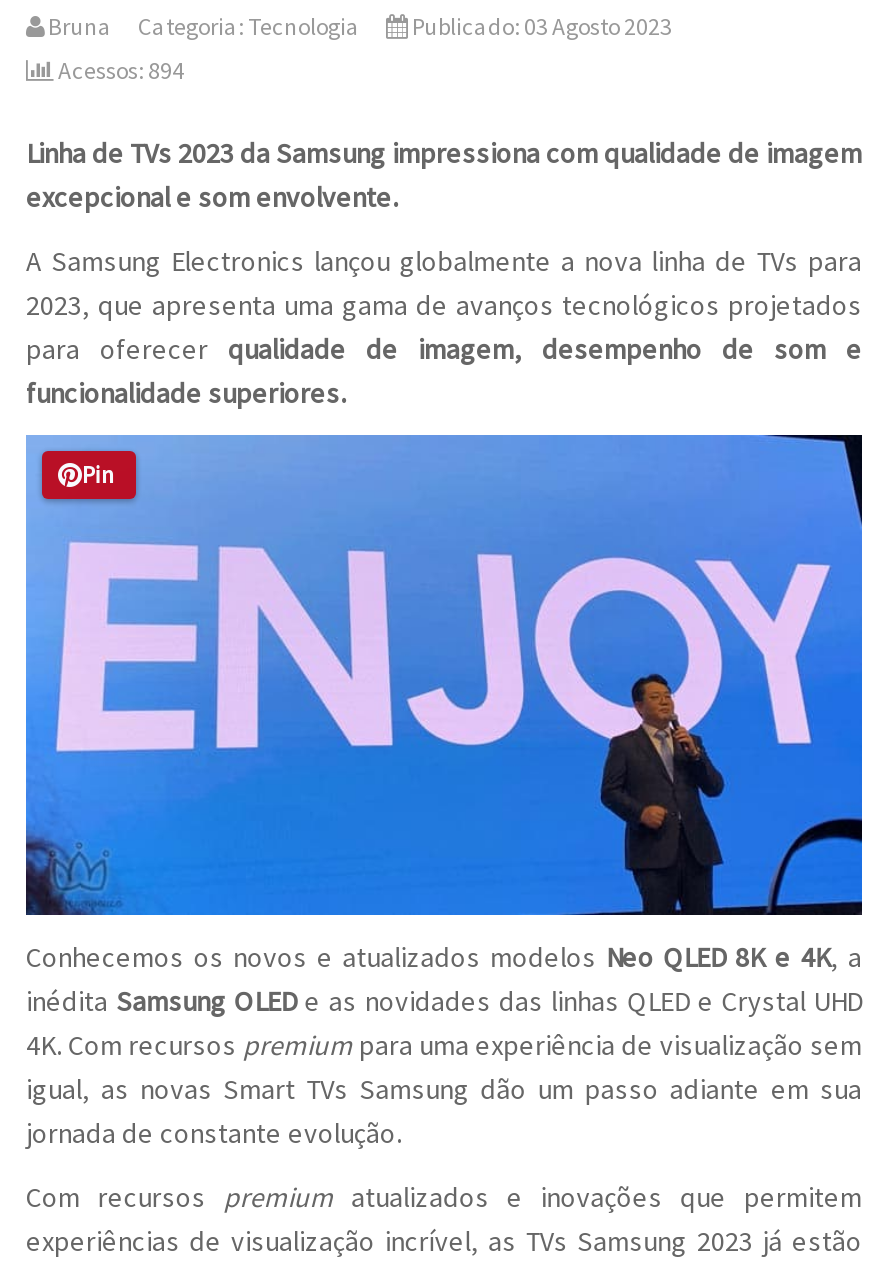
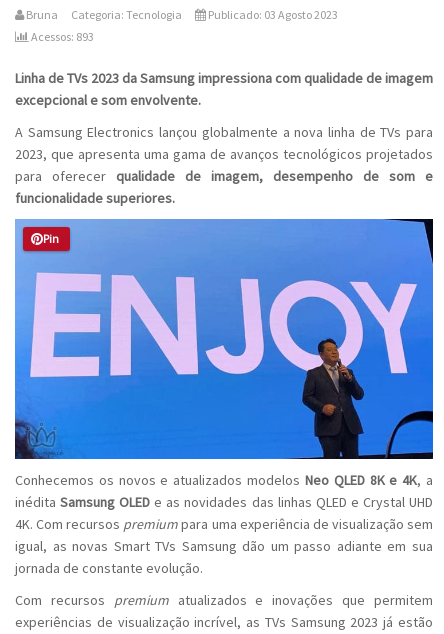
[58,56,184,86] Acessos: 894 -> [31,29,94,44] Acessos: 893

